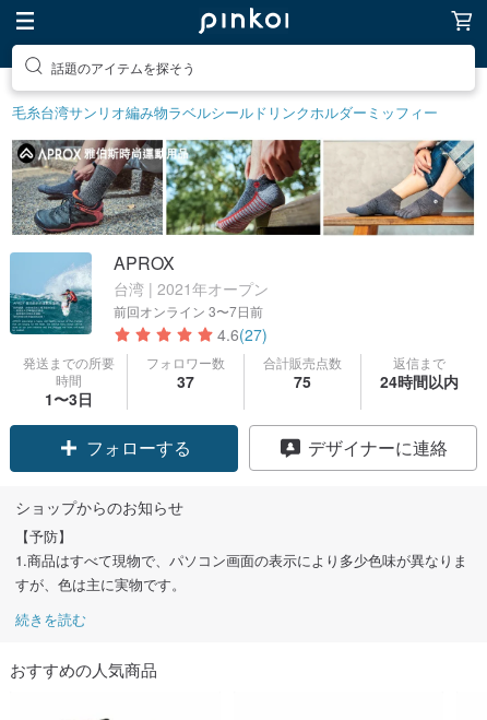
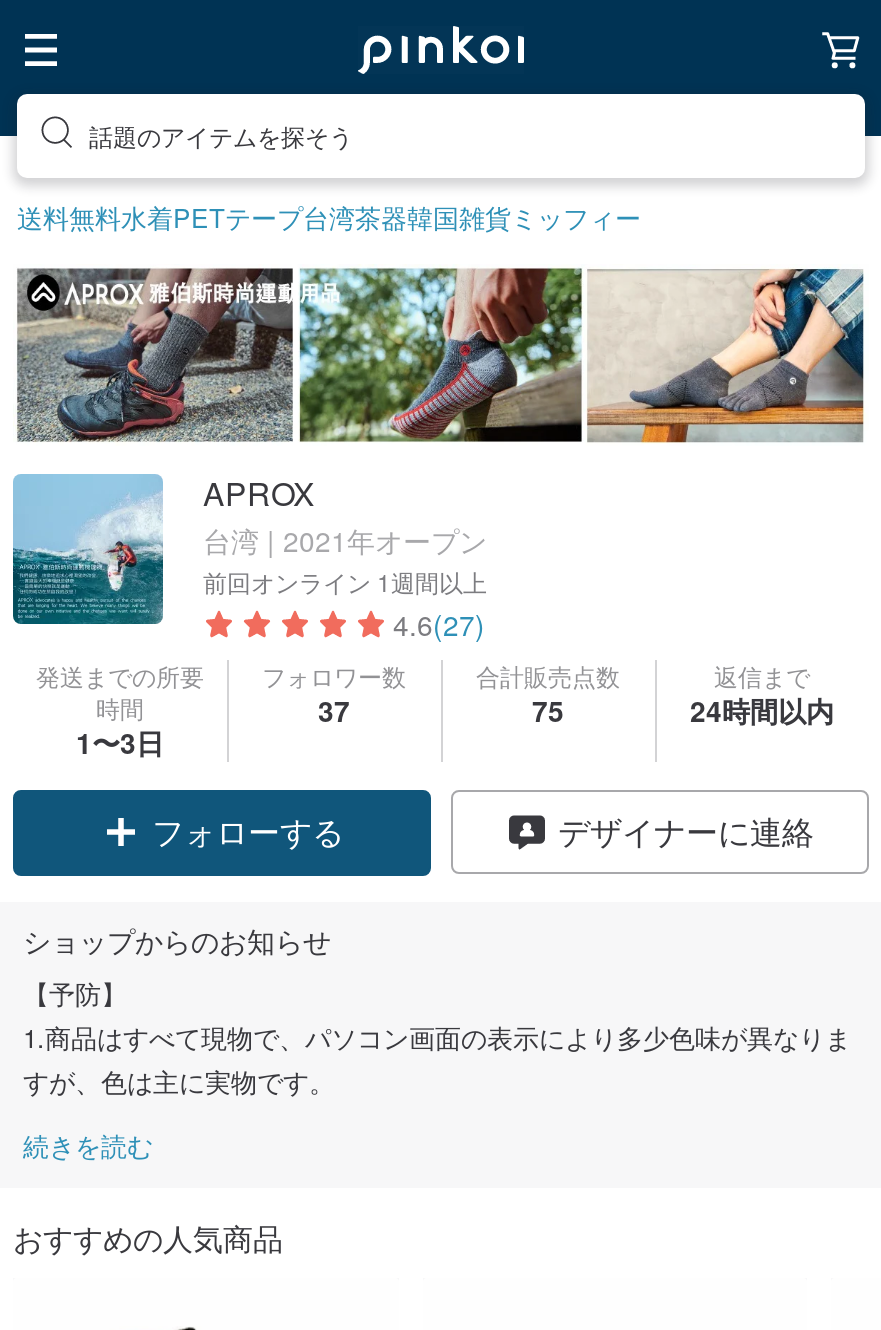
[12,102,438,122] 毛糸台湾サンリオ編み物ラベルシールドリンクホルダーミッフィー -> [17,198,641,236] 送料無料水着PETテープ台湾茶器韓国雑貨ミッフィー
[114,302,263,321] 前回オンライン3〜7日前 -> [203,565,487,599] 前回オンライン1週間以上

